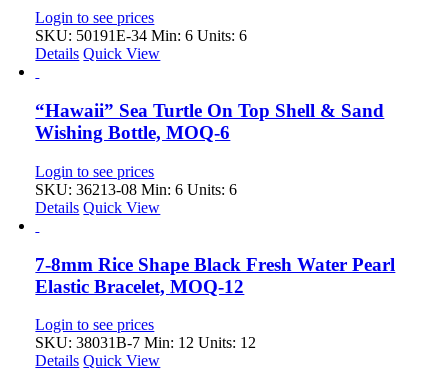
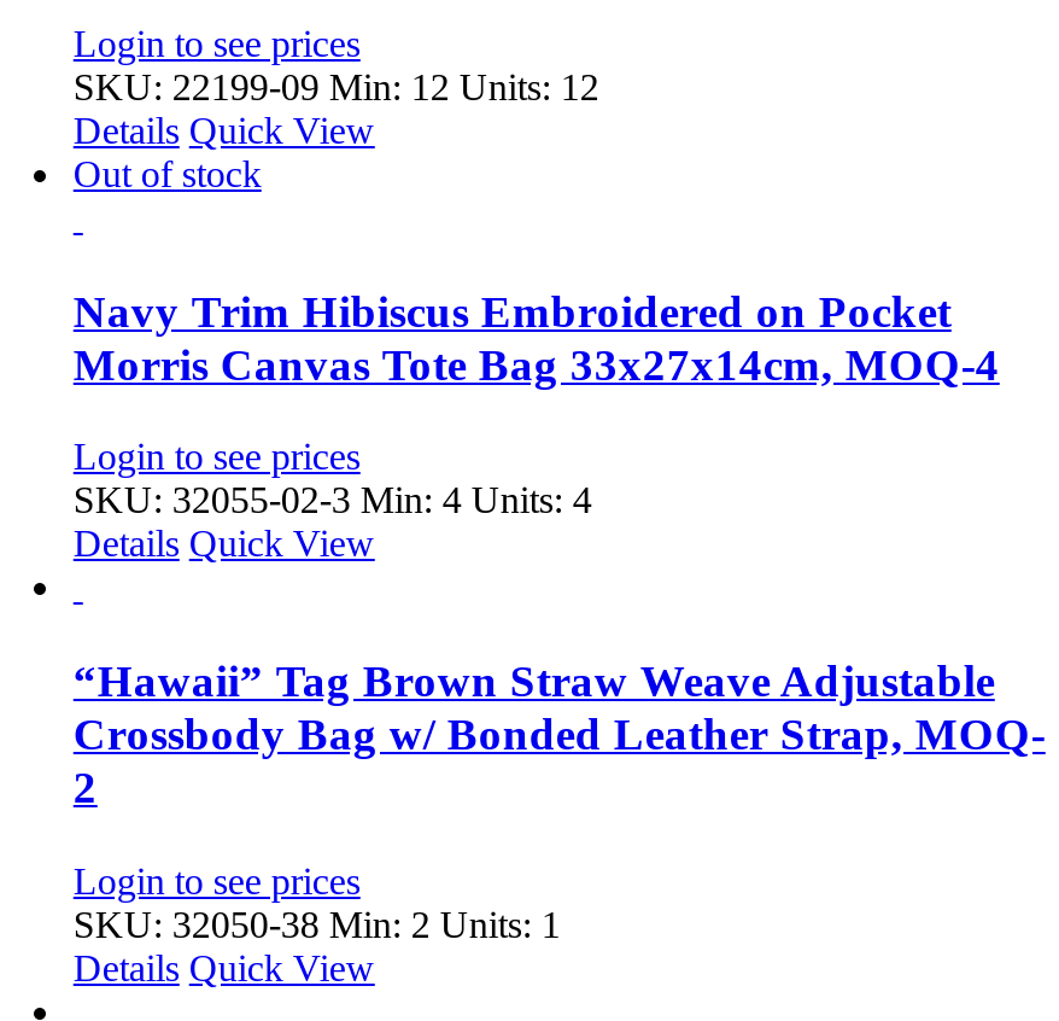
[35,27,247,44] SKU: 50191E-34 Min: 6 Units: 6 -> [73,66,599,107] SKU: 22199-09 Min: 12 Units: 12
[35,100,384,143] “Hawaii” Sea Turtle On Top Shell & Sand | Wishing Bottle, MOQ-6 -> [73,153,1000,389] Out of stock | Navy Trim Hibiscus Embroidered on Pocket | Morris Canvas Tote Bag 33x27x14cm, MOQ-4
[35,181,237,198] SKU: 36213-08 Min: 6 Units: 6 -> [73,480,592,521] SKU: 32055-02-3 Min: 4 Units: 4
[35,253,395,296] 7-8mm Rice Shape Black Fresh Water Pearl | Elastic Bracelet, MOQ-12 -> [73,655,1045,812] “Hawaii” Tag Brown Straw Weave Adjustable | Crossbody Bag w/ Bonded Leather Strap, MOQ- | 2
[35,334,256,351] SKU: 38031B-7 Min: 12 Units: 12 -> [73,903,561,944] SKU: 32050-38 Min: 2 Units: 1

